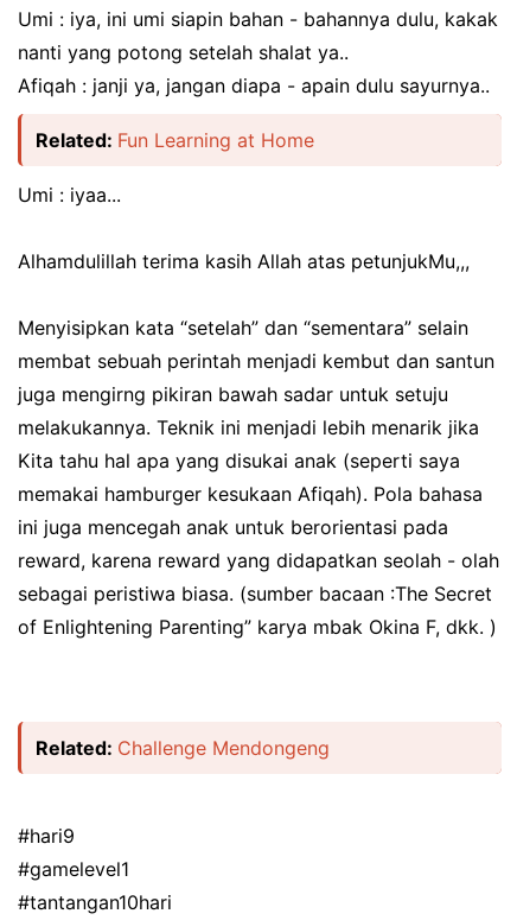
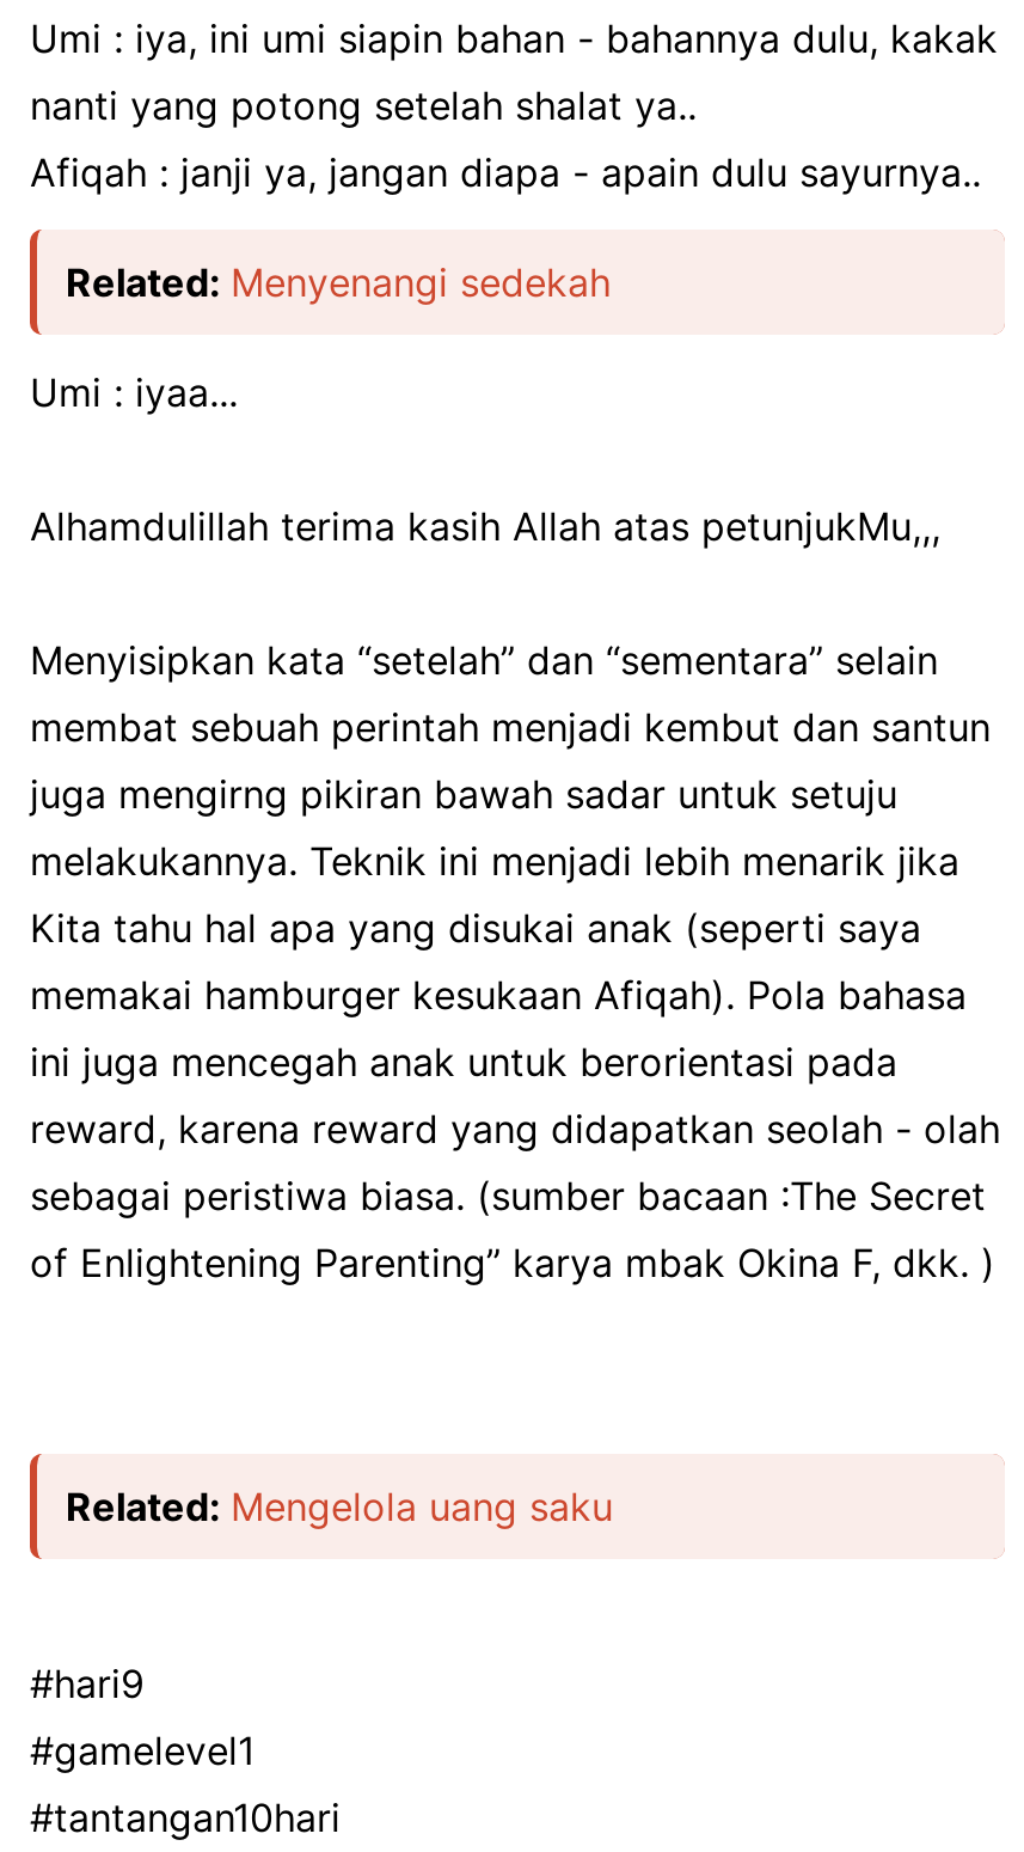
[36,128,314,152] Related: Fun Learning at Home -> [66,258,611,306] Related: Menyenangi sedekah
[36,736,330,760] Related: Challenge Mendongeng -> [66,1483,613,1530] Related: Mengelola uang saku

